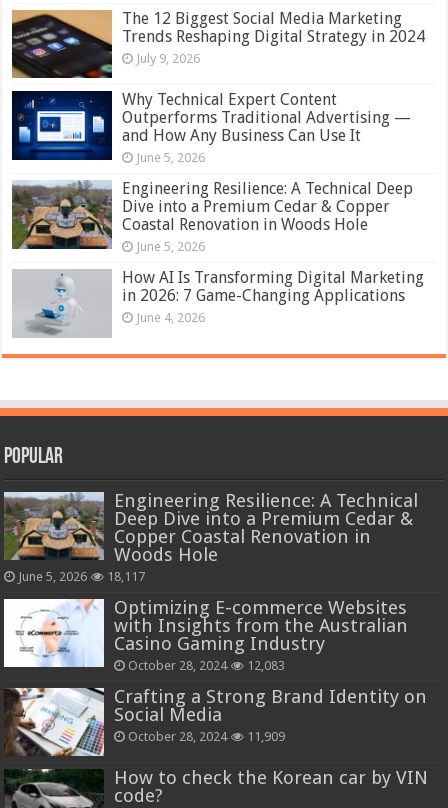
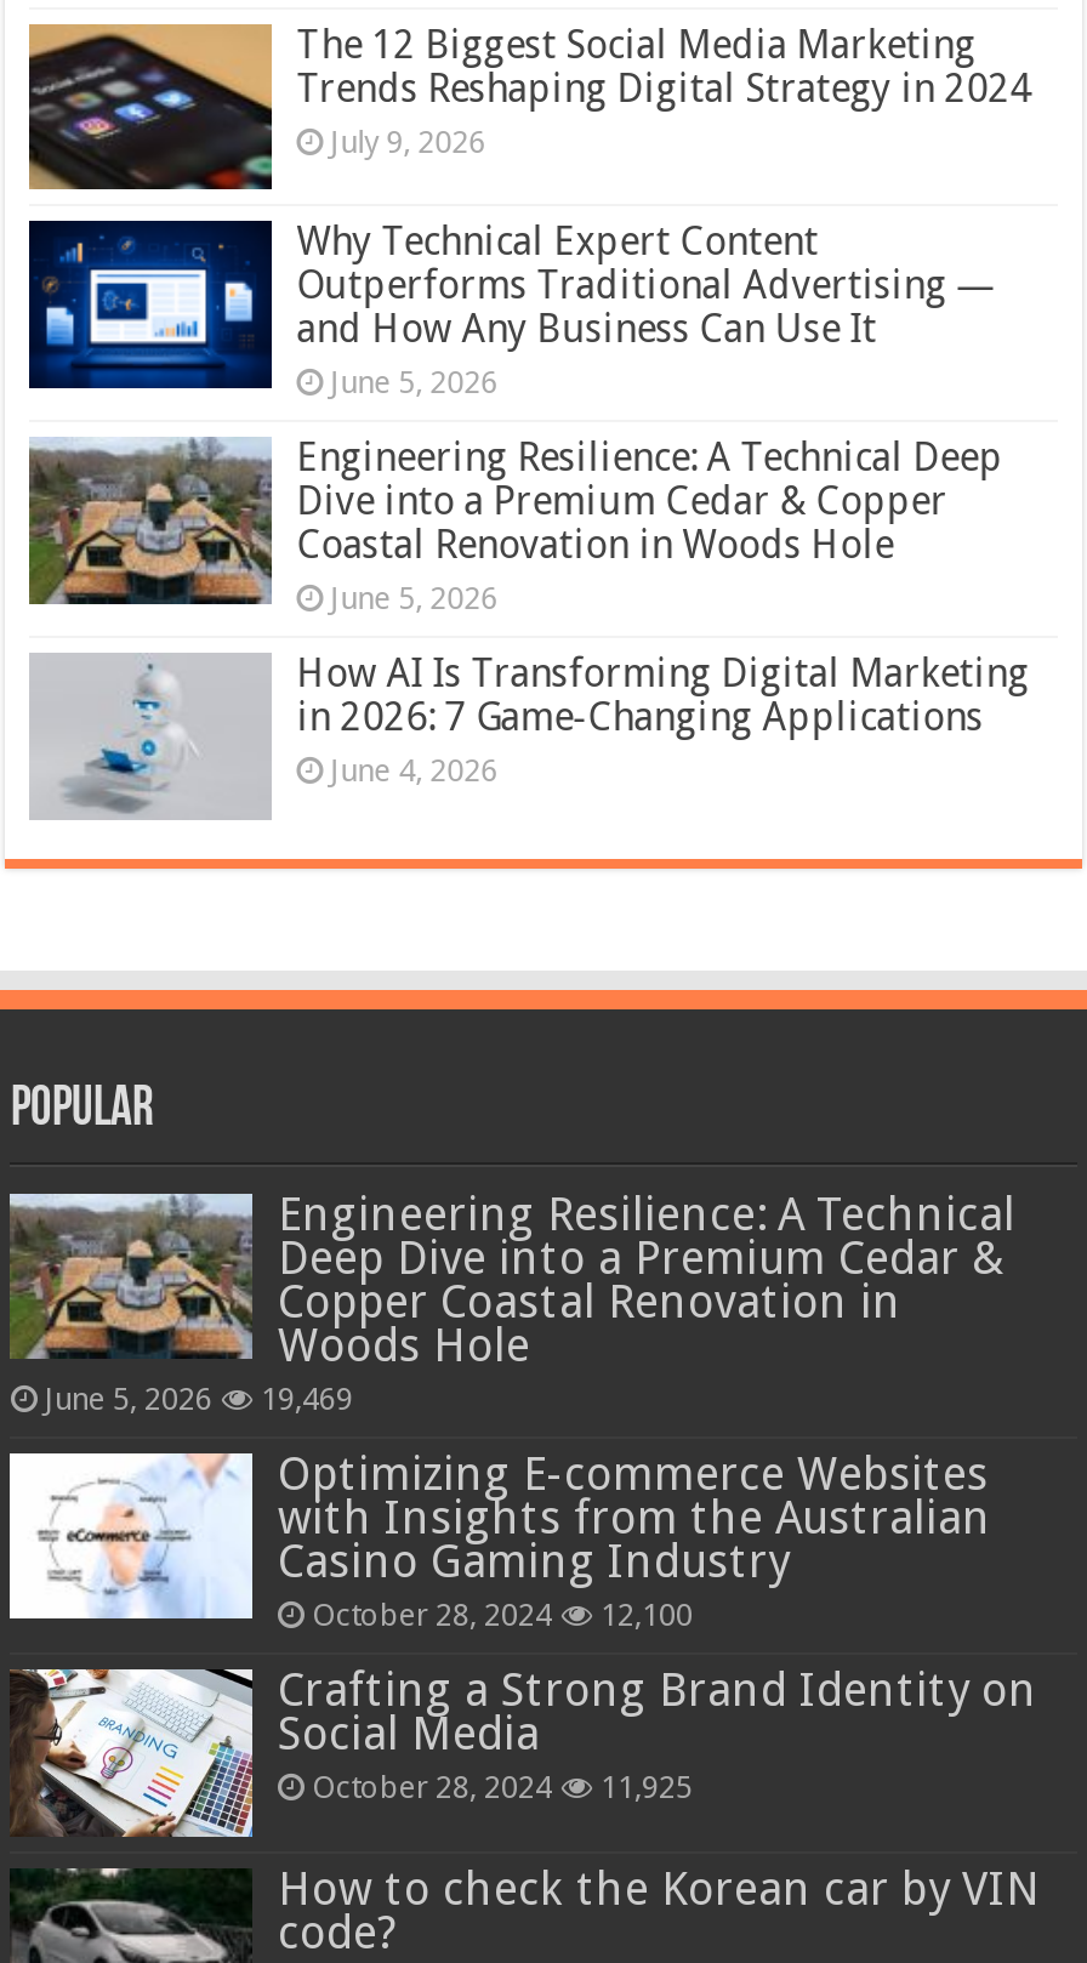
[18,569,145,584] June 5, 2026 18,117 -> [45,1380,353,1416] June 5, 2026 19,469
[128,658,285,673] October 28, 2024 12,083 -> [312,1596,693,1632] October 28, 2024 12,100
[128,729,285,744] October 28, 2024 11,909 -> [312,1768,693,1804] October 28, 2024 11,925

